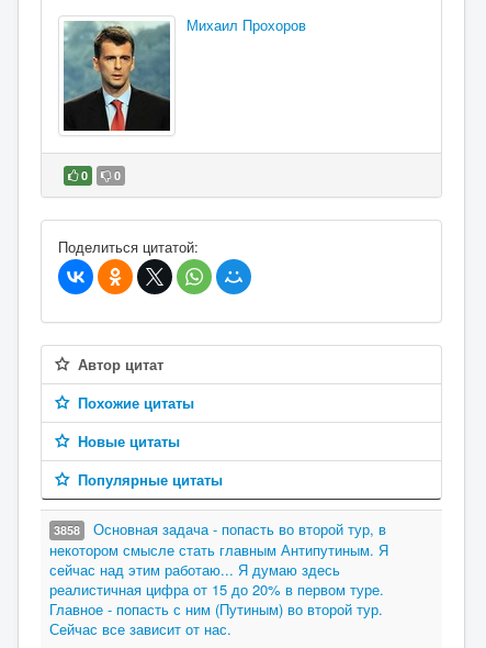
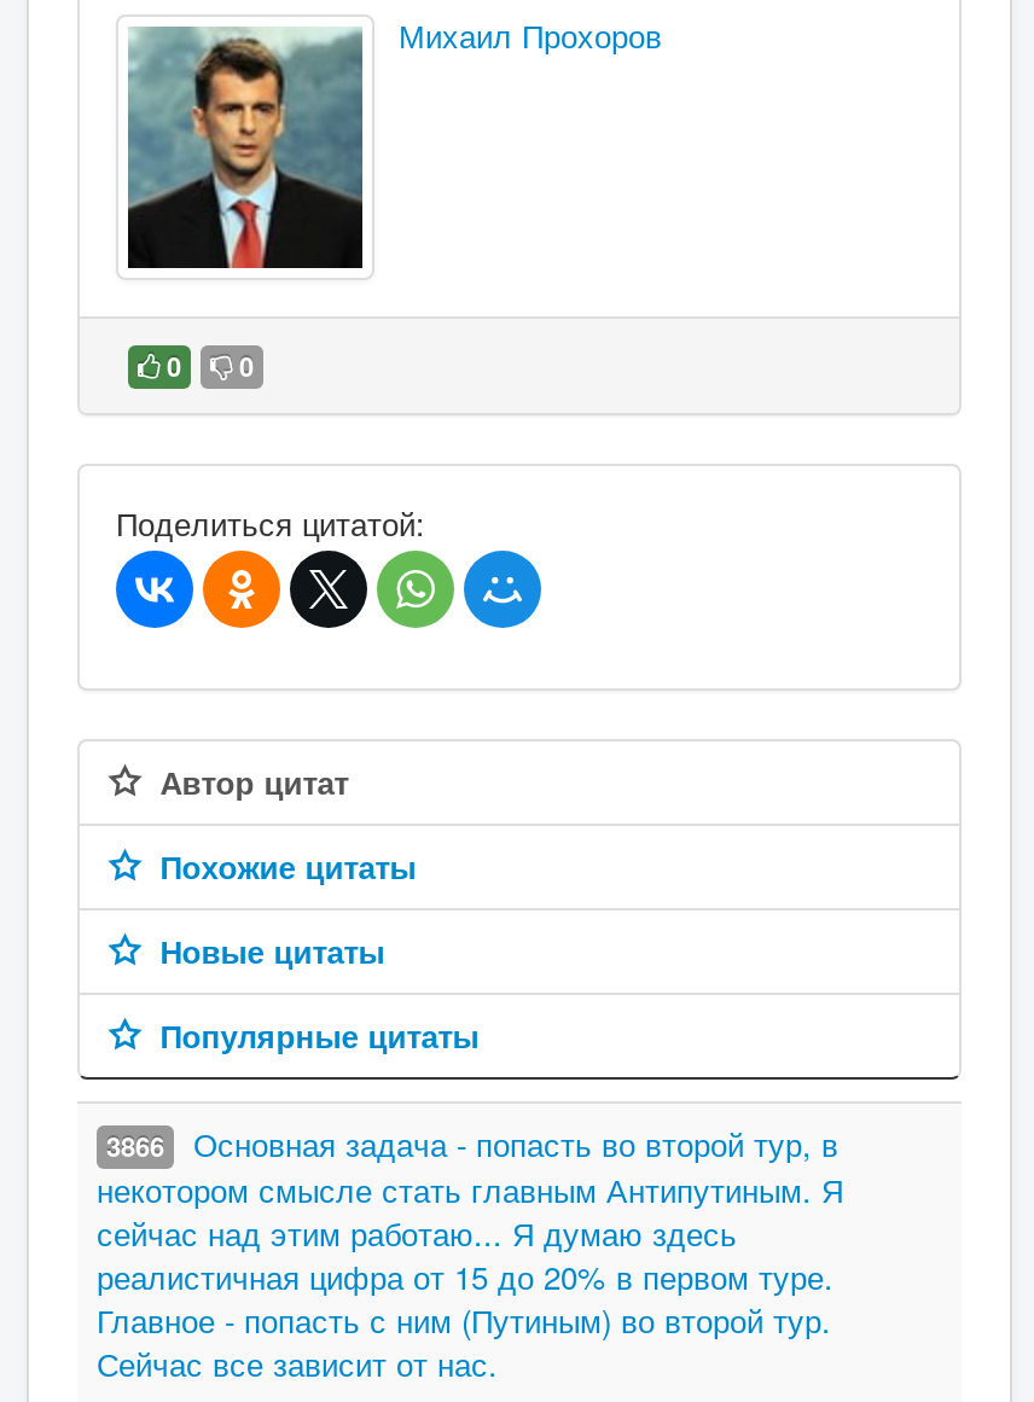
[54,518,386,539] 3858 Основная задача - попасть во второй тур, в -> [106,1121,838,1167] 3866 Основная задача - попасть во второй тур, в

